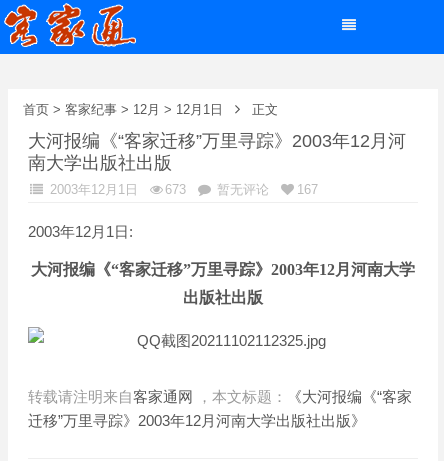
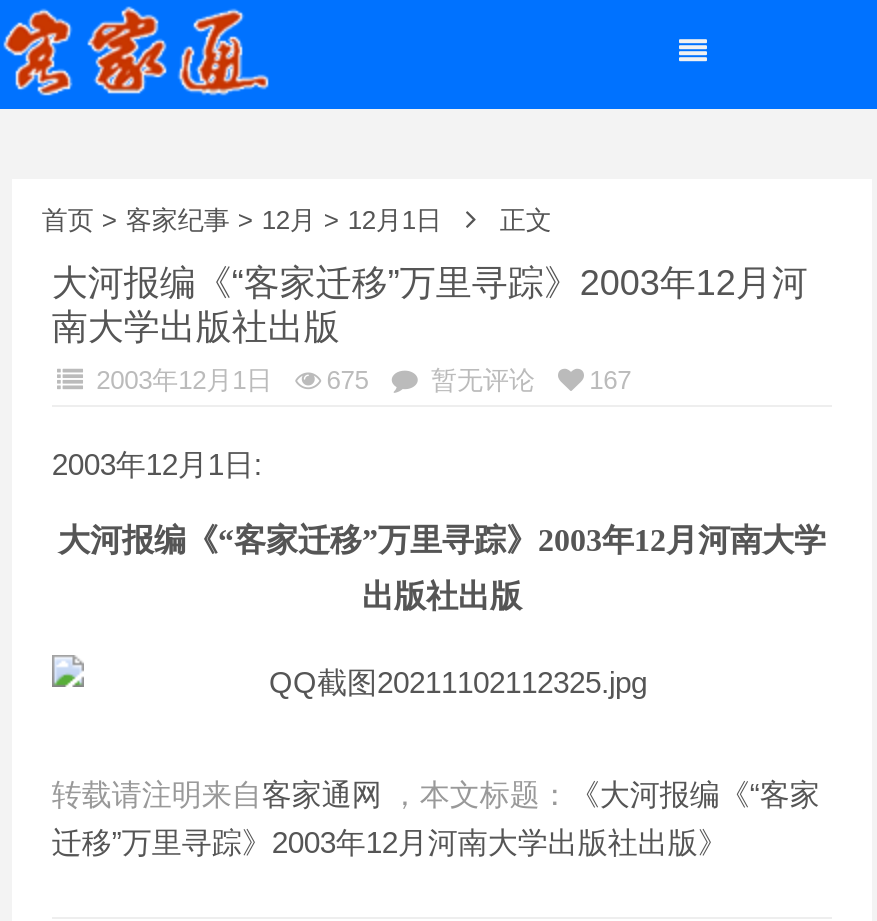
[46,182,318,197] 2003年12月1日 673 暂无评论 167 -> [88,365,631,395] 2003年12月1日 675 暂无评论 167

